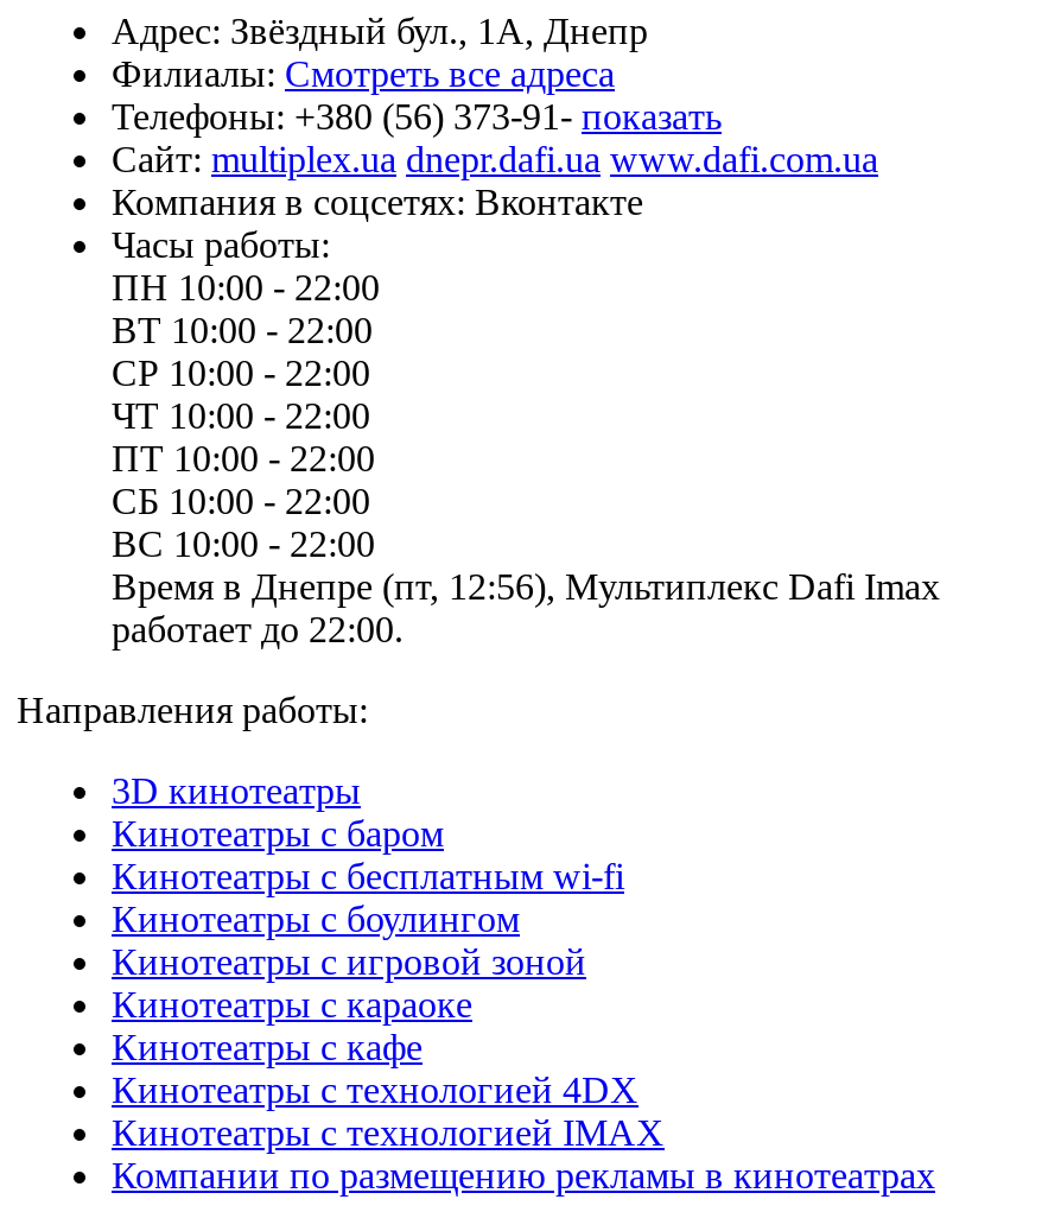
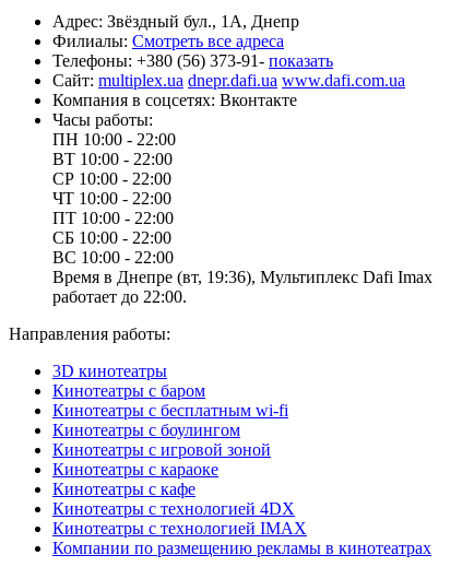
[112,566,940,606] Время в Днепре (пт, 12:56), Мультиплекс Dafi Imax -> [52,267,432,286] Время в Днепре (вт, 19:36), Мультиплекс Dafi Imax

